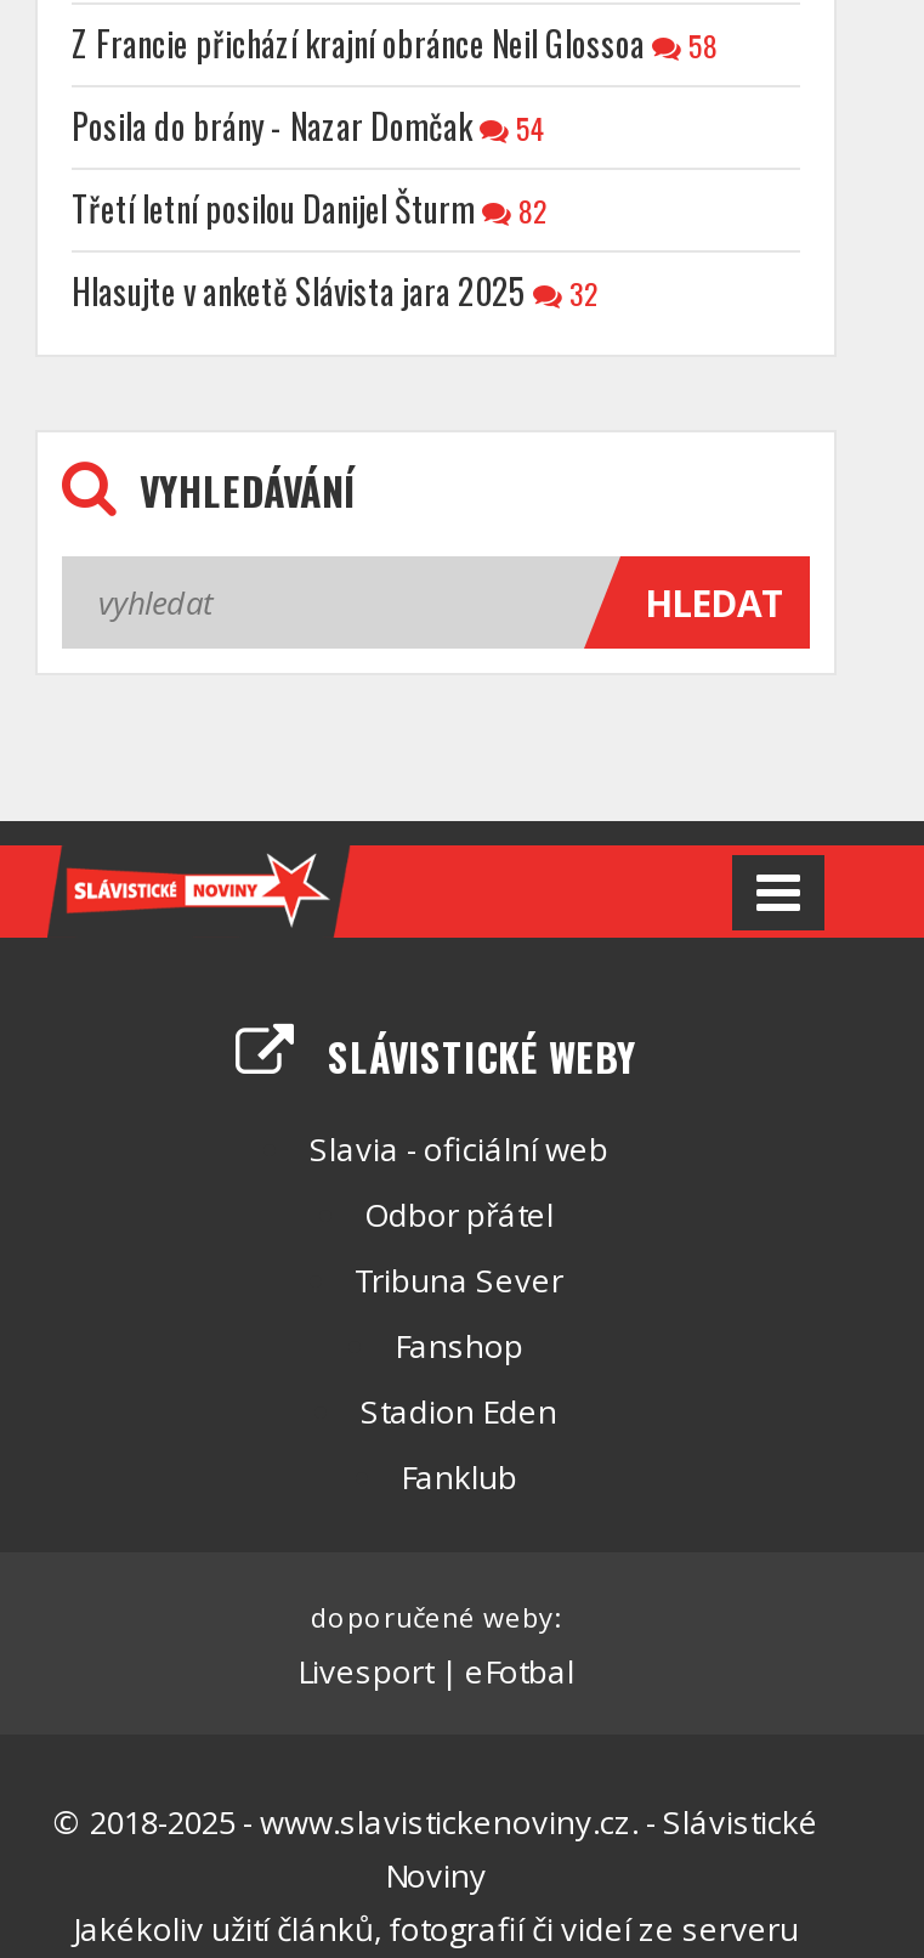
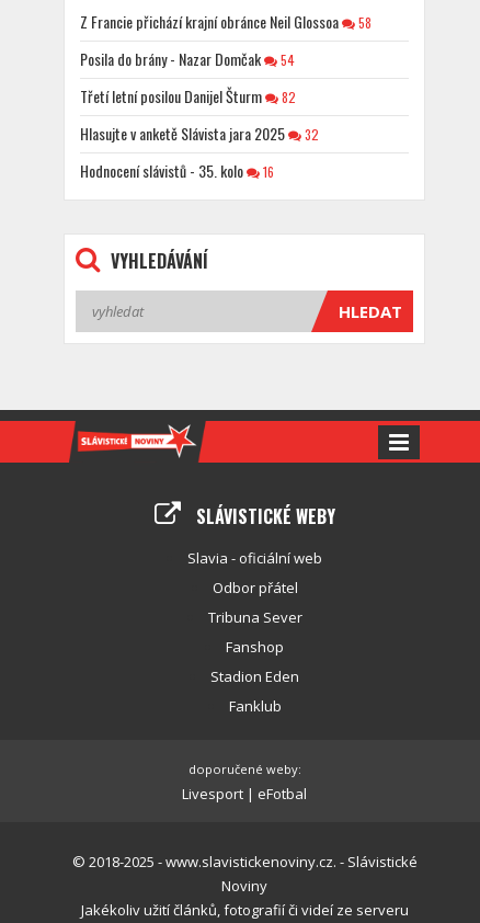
none -> [80,159,274,182] Hodnocení slávistů - 35. kolo | 16

